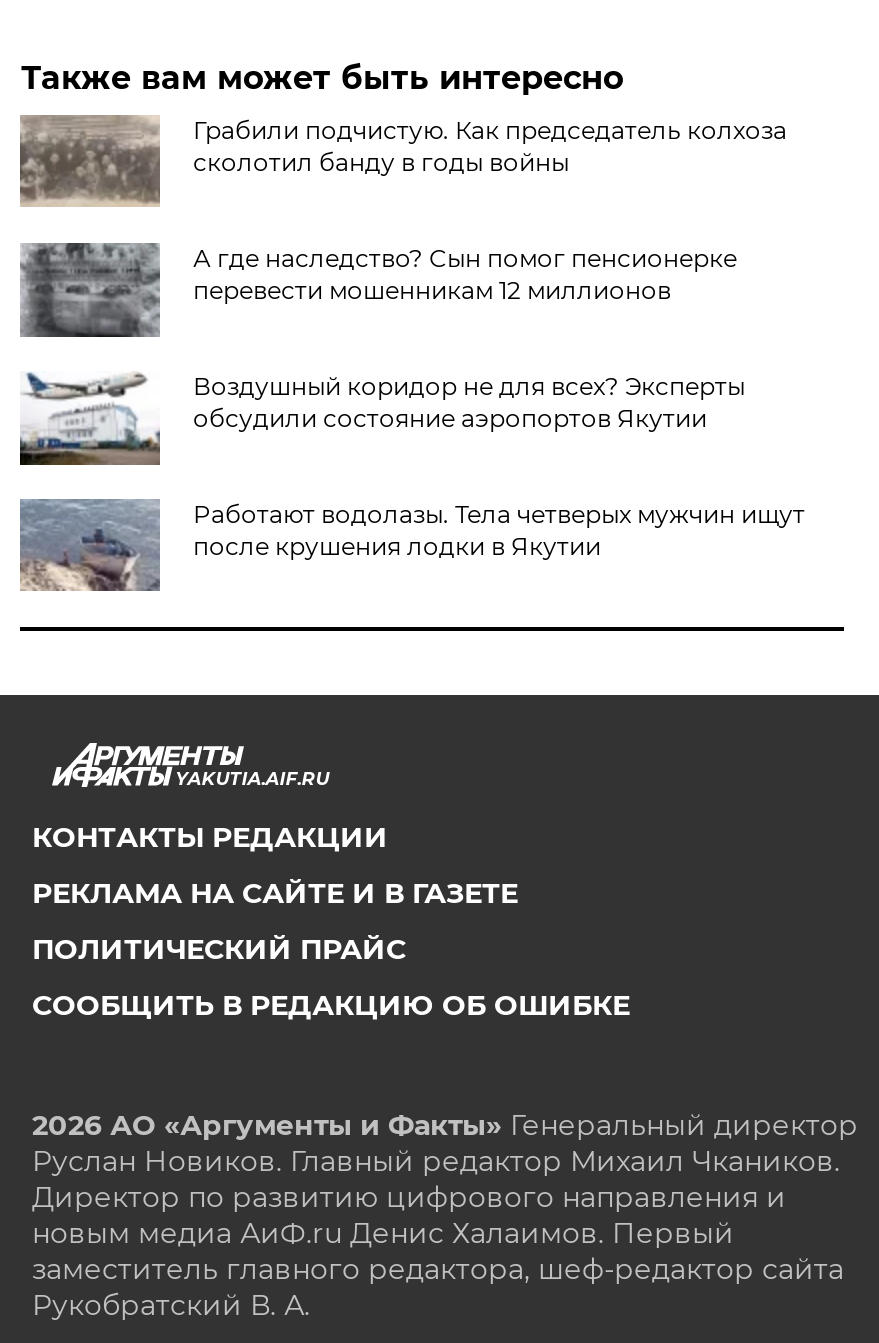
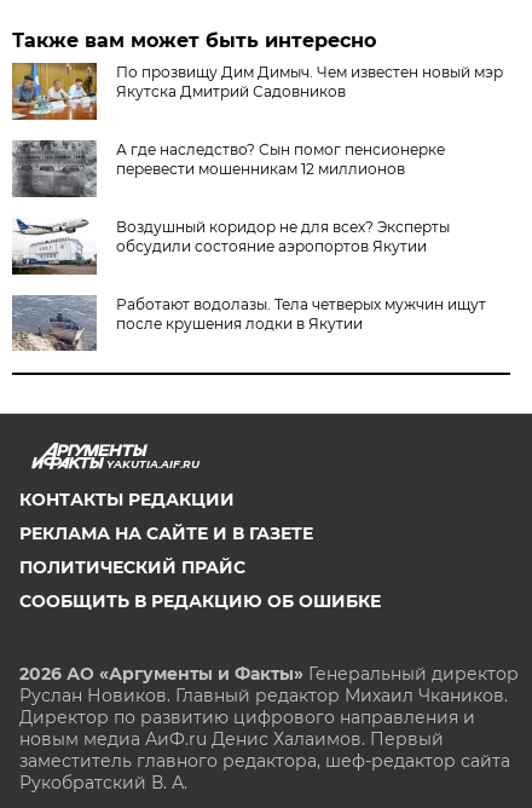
[18,115,787,209] [image] | Грабили подчистую. Как председатель колхоза | сколотил банду в годы войны -> [11,62,503,121] [image] | По прозвищу Дим Димыч. Чем известен новый мэр | Якутска Дмитрий Садовников

